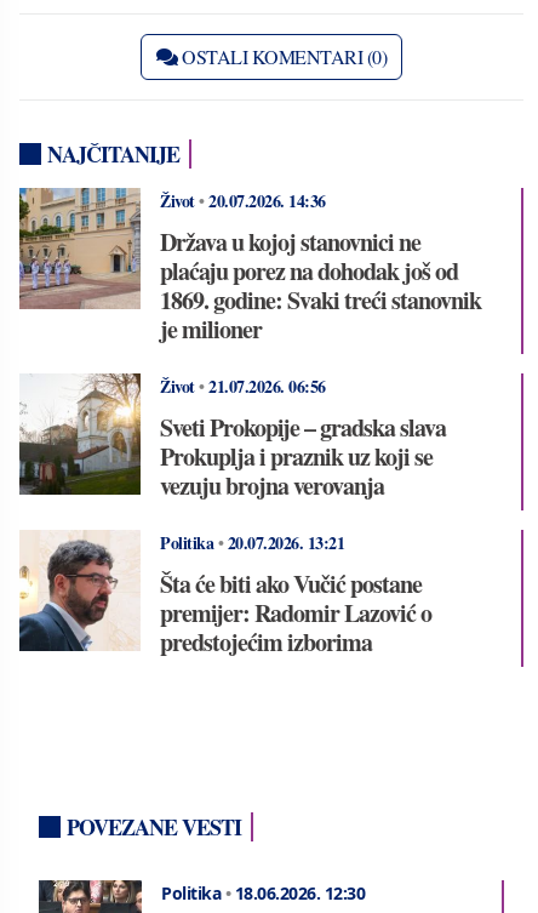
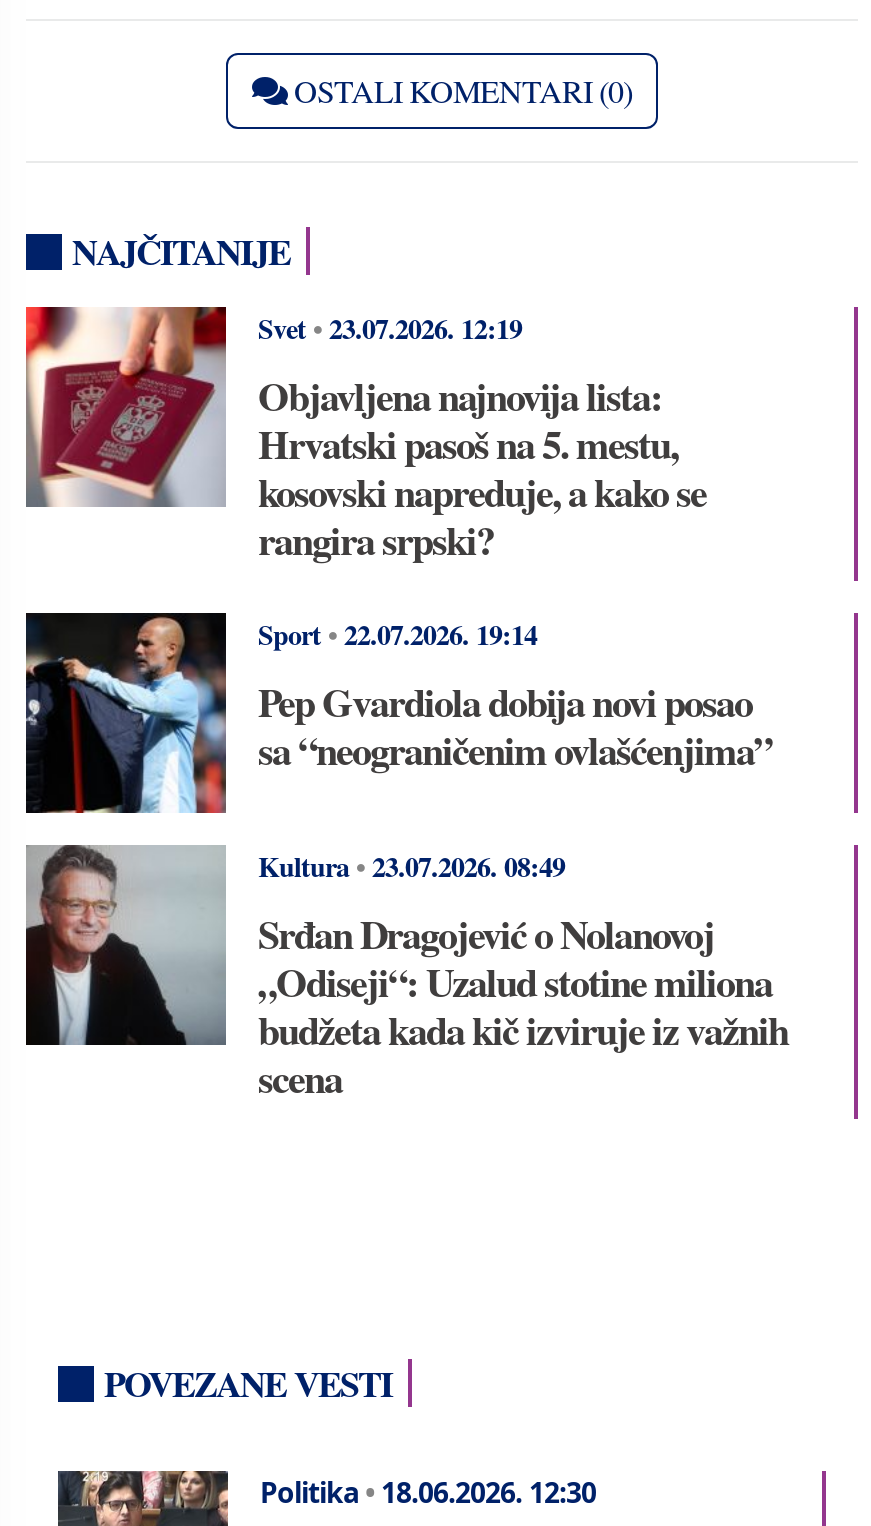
[18,187,481,346] [image] | Život •20.07.2026. 14:36 | Država u kojoj stanovnici ne | plaćaju porez na dohodak još od | 1869. godine: Svaki treći stanovnik | je milioner -> [24,304,706,569] [image] | Svet •23.07.2026. 12:19 | Objavljena najnovija lista: | Hrvatski pasoš na 5. mestu, | kosovski napreduje, a kako se | rangira srpski?
[18,372,446,503] [image] | Život • 21.07.2026. 06:56 | Sveti Prokopije – gradska slava | Prokuplja i praznik uz koji se | vezuju brojna verovanja -> [24,610,772,816] [image] | Sport •22.07.2026. 19:14 | Pep Gvardiola dobija novi posao | sa “neograničenim ovlašćenjima”
[18,513,431,659] [image] | Politika • 20.07.2026. 13:21 | Šta će biti ako Vučić postane | premijer: Radomir Lazović o | predstojećim izborima -> [24,842,788,1107] [image] | Kultura •23.07.2026. 08:49 | Srđan Dragojević o Nolanovoj | „Odiseji“: Uzalud stotine miliona | budžeta kada kič izviruje iz važnih | scena

